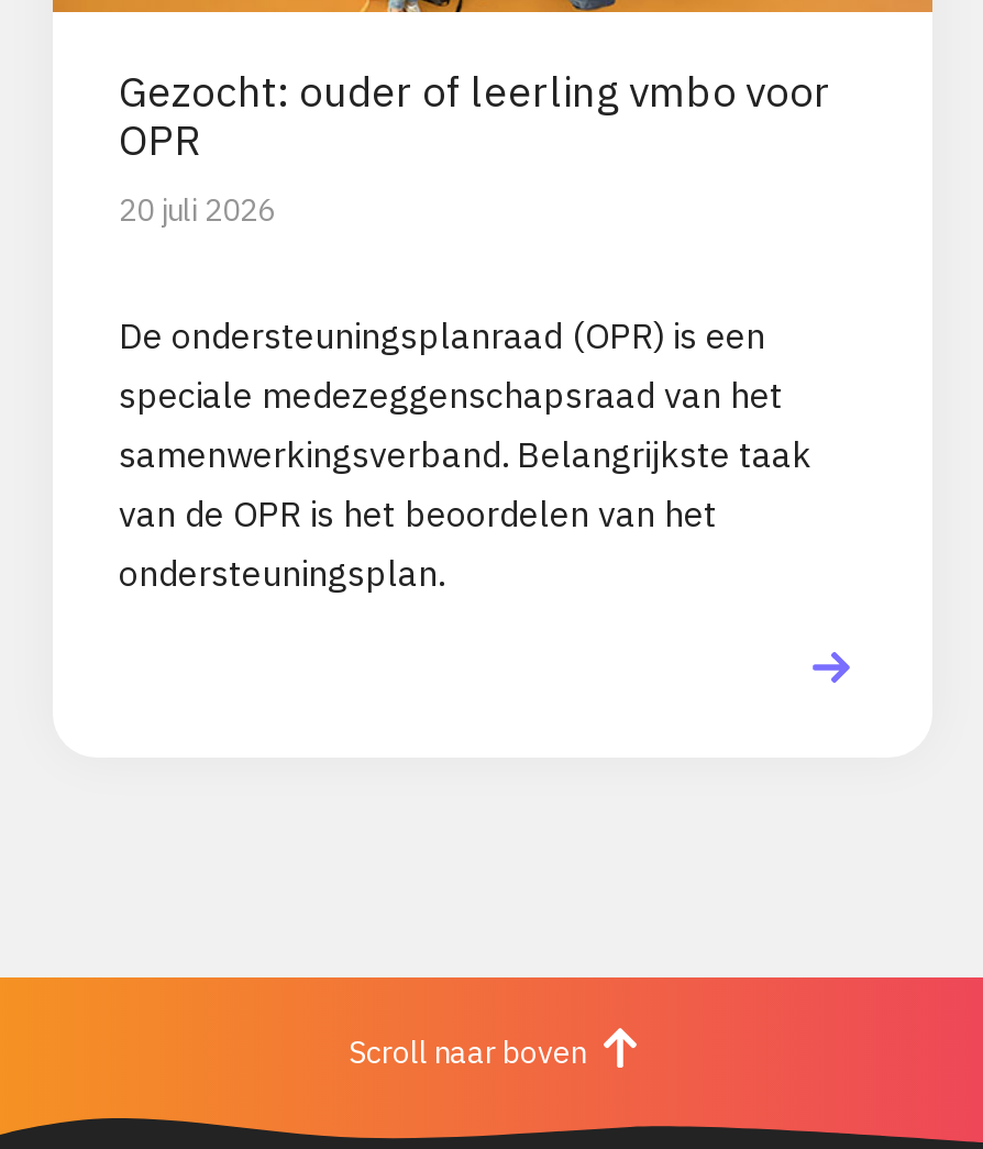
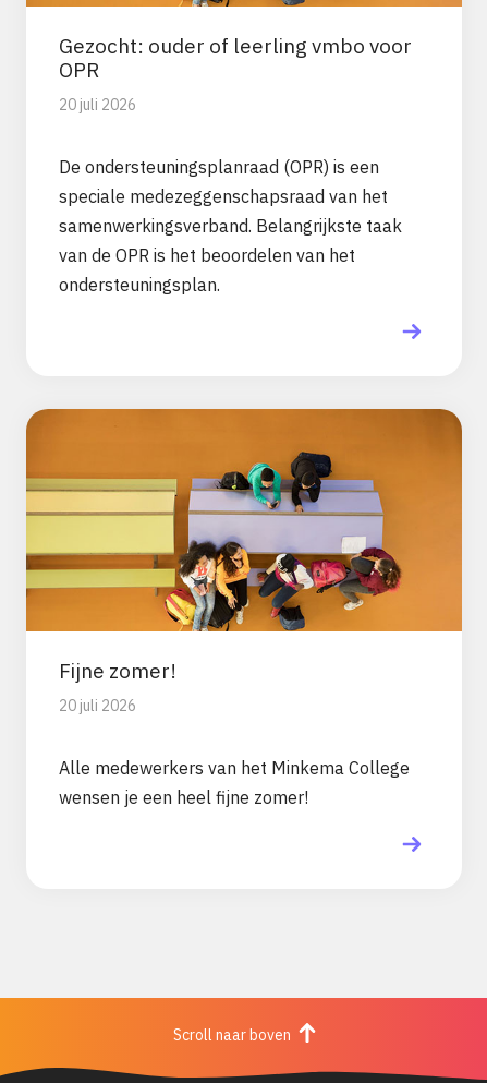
none -> [25,408,463,808] [image] | Fijne zomer! | 20 juli 2026 | Alle medewerkers van het Minkema College | wensen je een heel fijne zomer!

